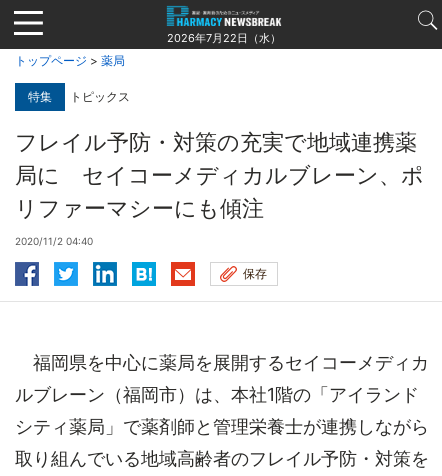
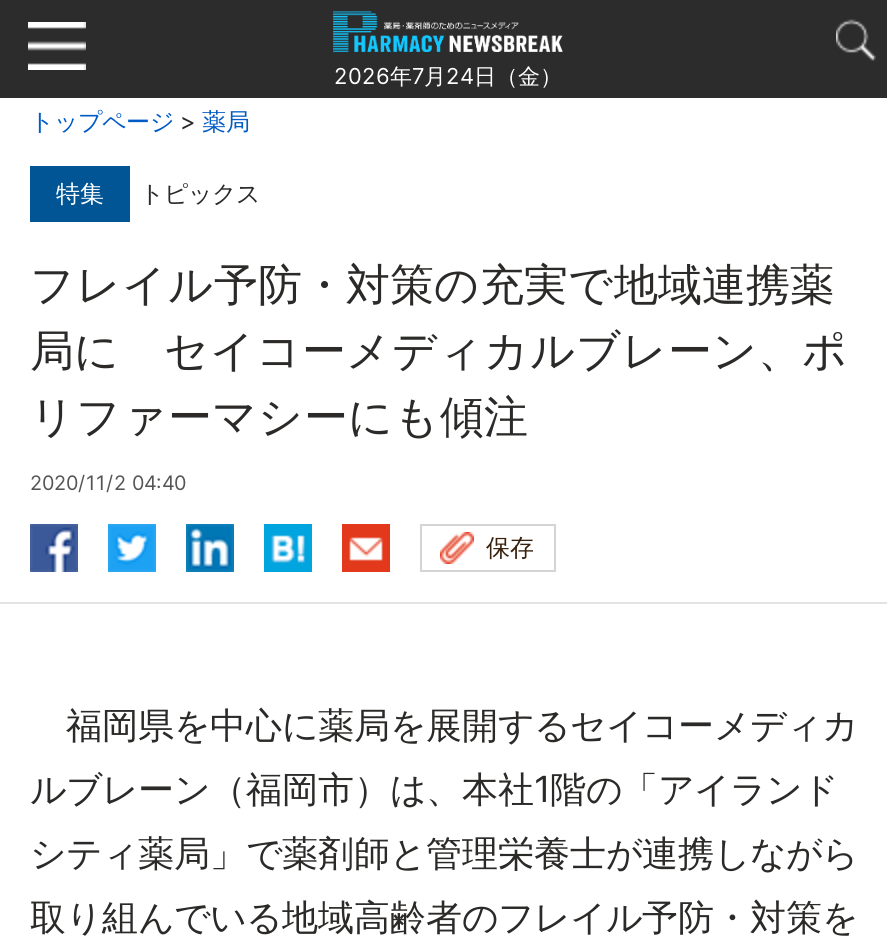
[167,31,281,45] 2026年7月22日（水） -> [334,62,562,90] 2026年7月24日（金）

